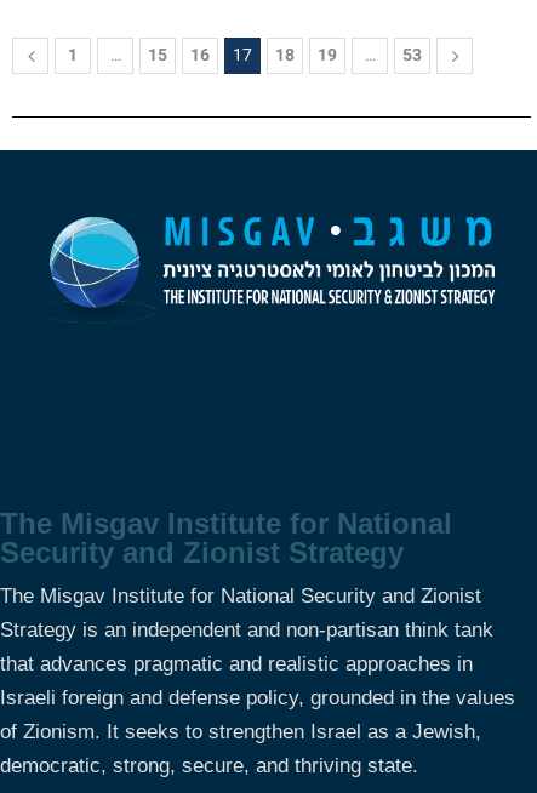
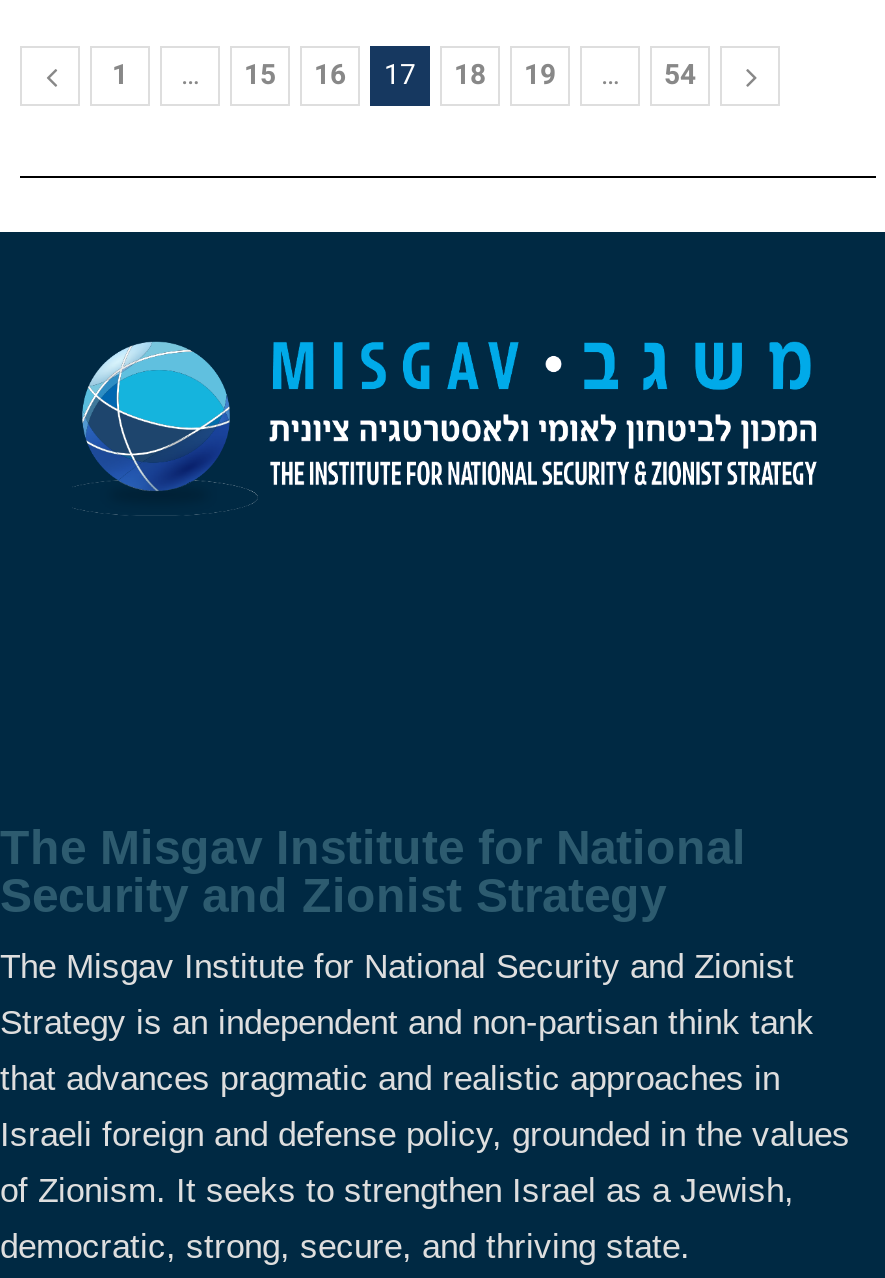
[402,43,422,68] 53 -> [664,55,696,97] 54

